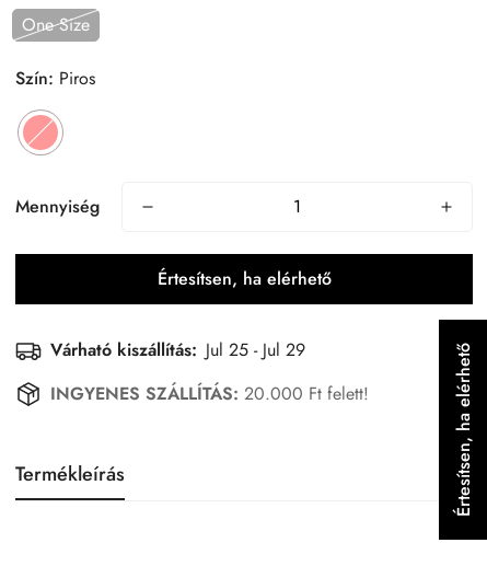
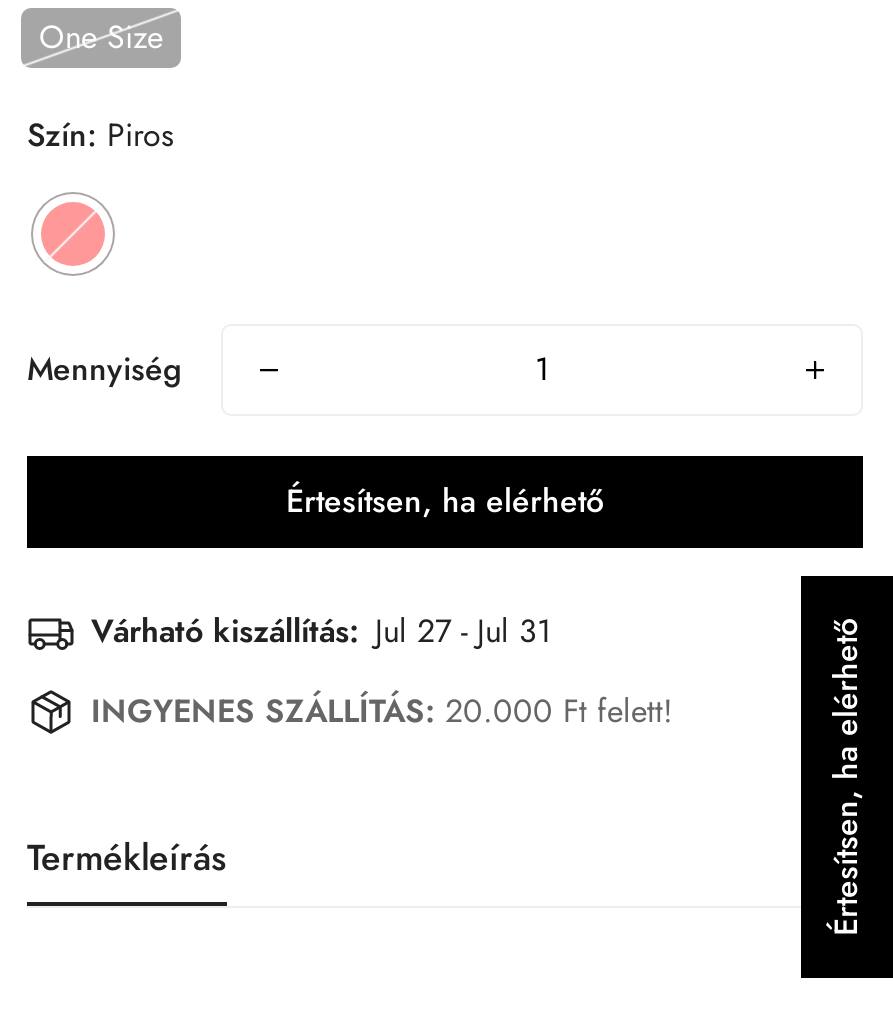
[50,337,305,362] Várható kiszállítás: Jul 25 - Jul 29 -> [91,608,551,654] Várható kiszállítás: Jul 27 - Jul 31

